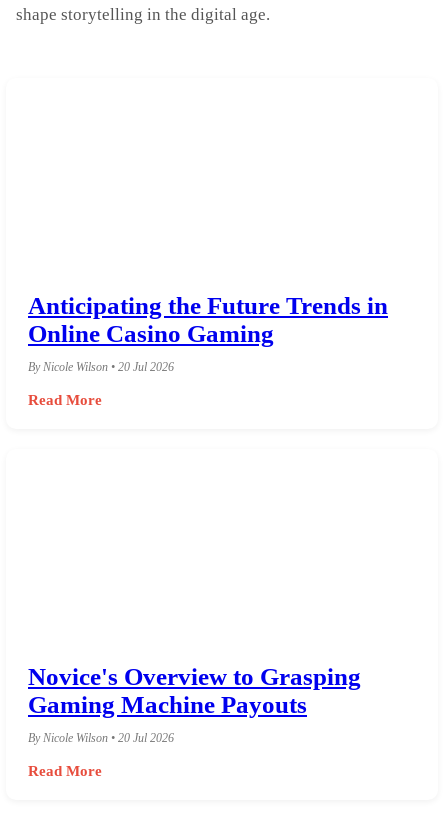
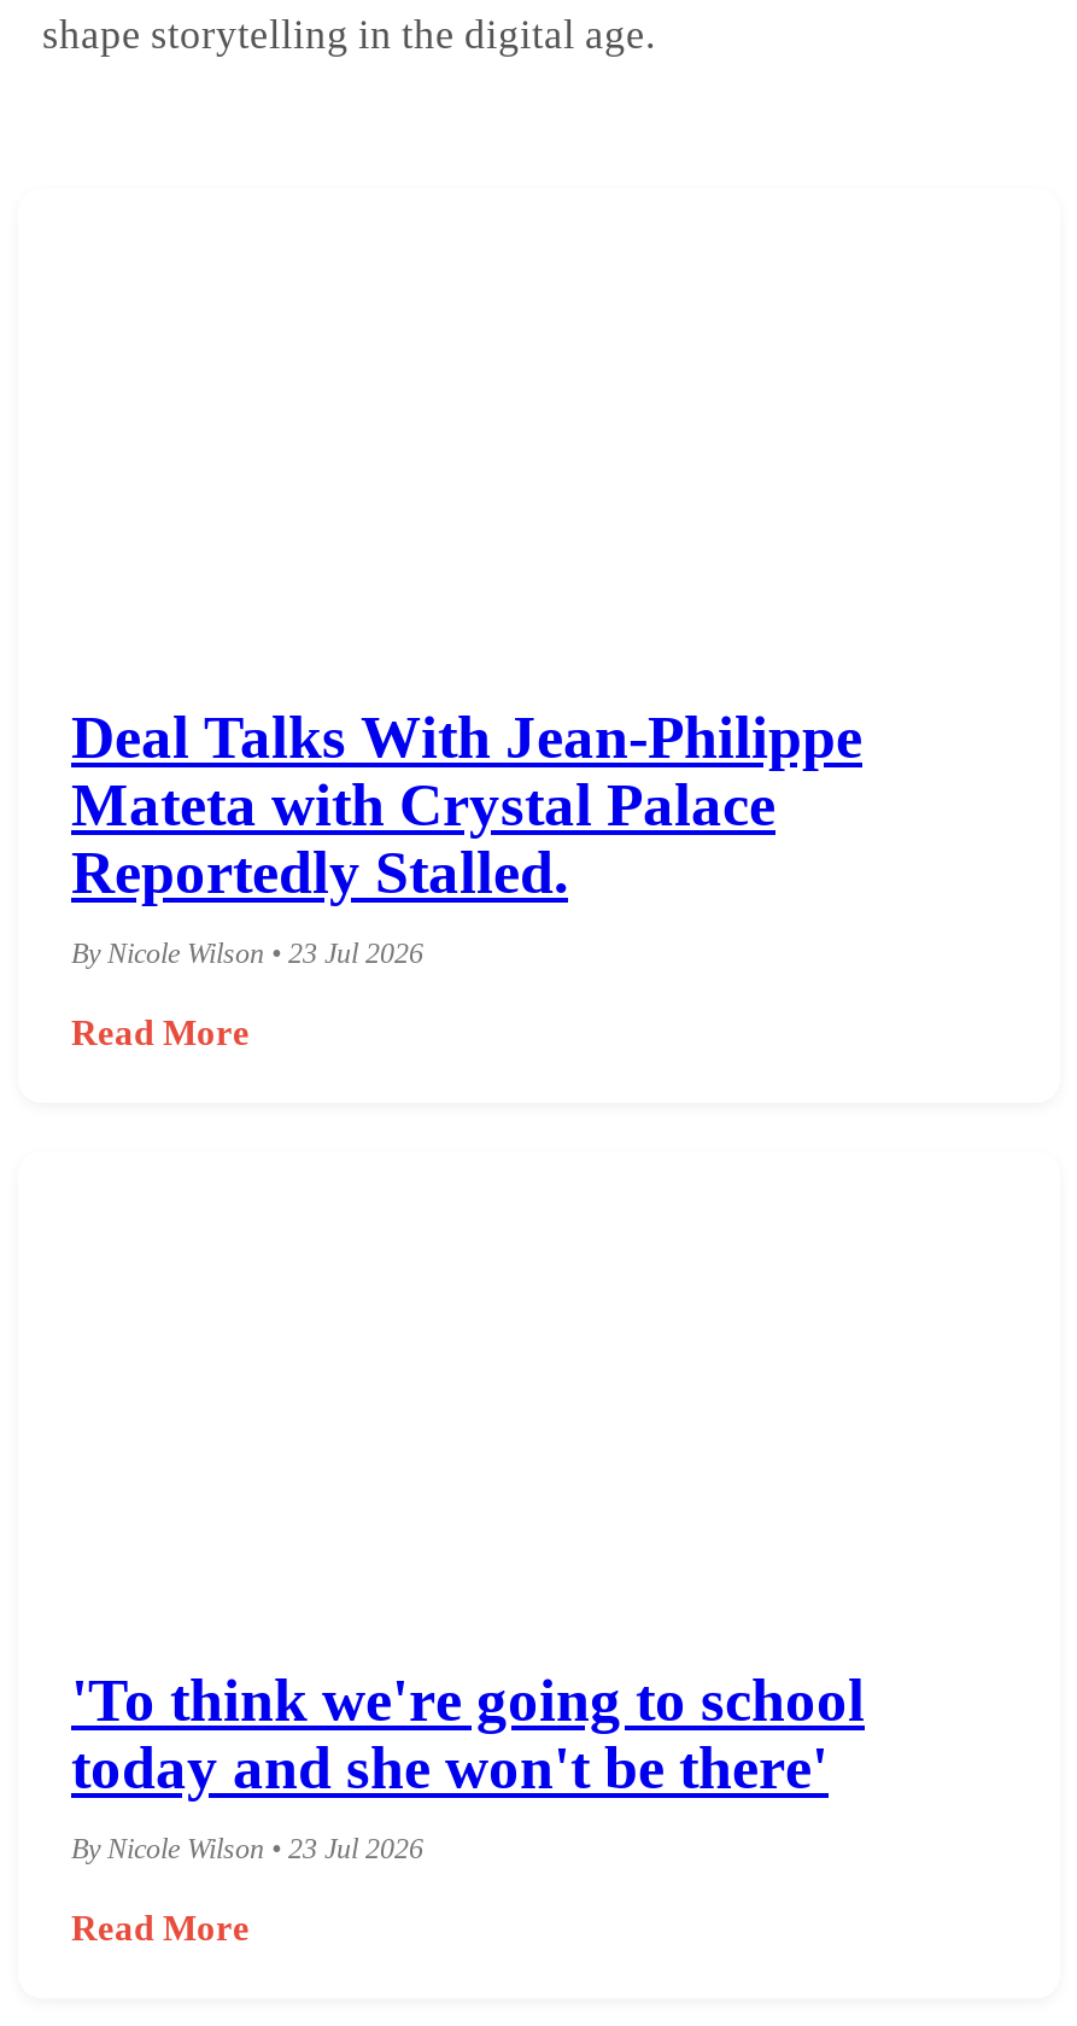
[28,292,388,347] Anticipating the Future Trends in | Online Casino Gaming -> [71,706,862,906] Deal Talks With Jean-Philippe | Mateta with Crystal Palace | Reportedly Stalled.
[28,360,174,374] By Nicole Wilson • 20 Jul 2026 -> [71,938,423,971] By Nicole Wilson • 23 Jul 2026
[28,663,361,718] Novice's Overview to Grasping | Gaming Machine Payouts -> [71,1669,865,1802] 'To think we're going to school | today and she won't be there'
[28,731,174,745] By Nicole Wilson • 20 Jul 2026 -> [71,1833,423,1867] By Nicole Wilson • 23 Jul 2026

